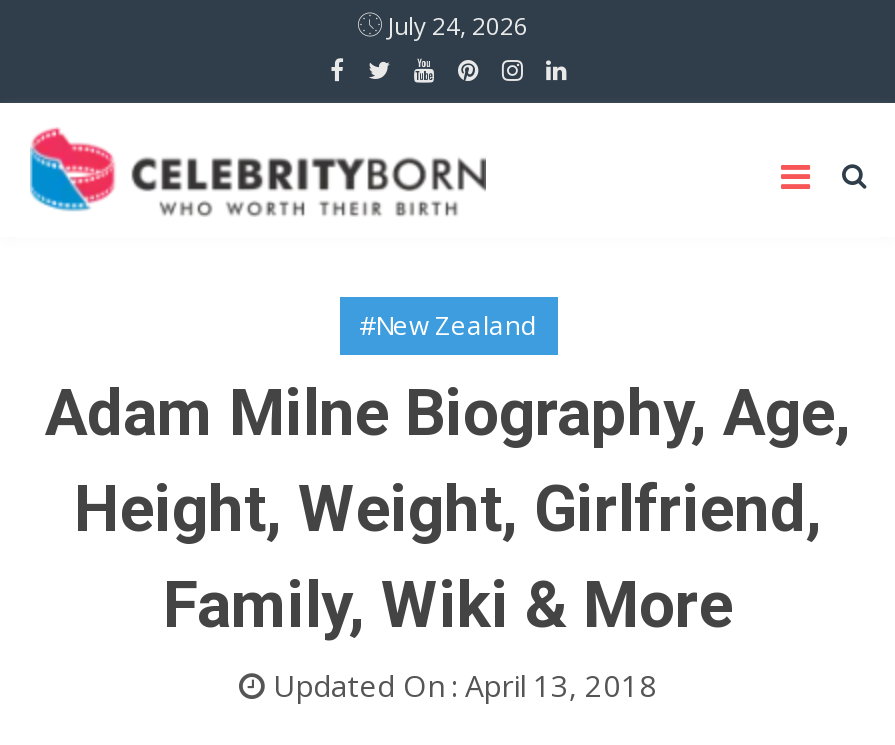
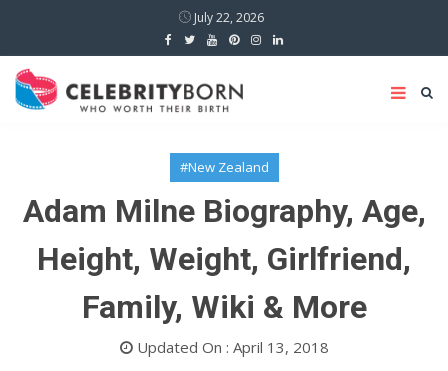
[382,9,528,43] July 24, 2026 -> [191,9,264,26] July 22, 2026

